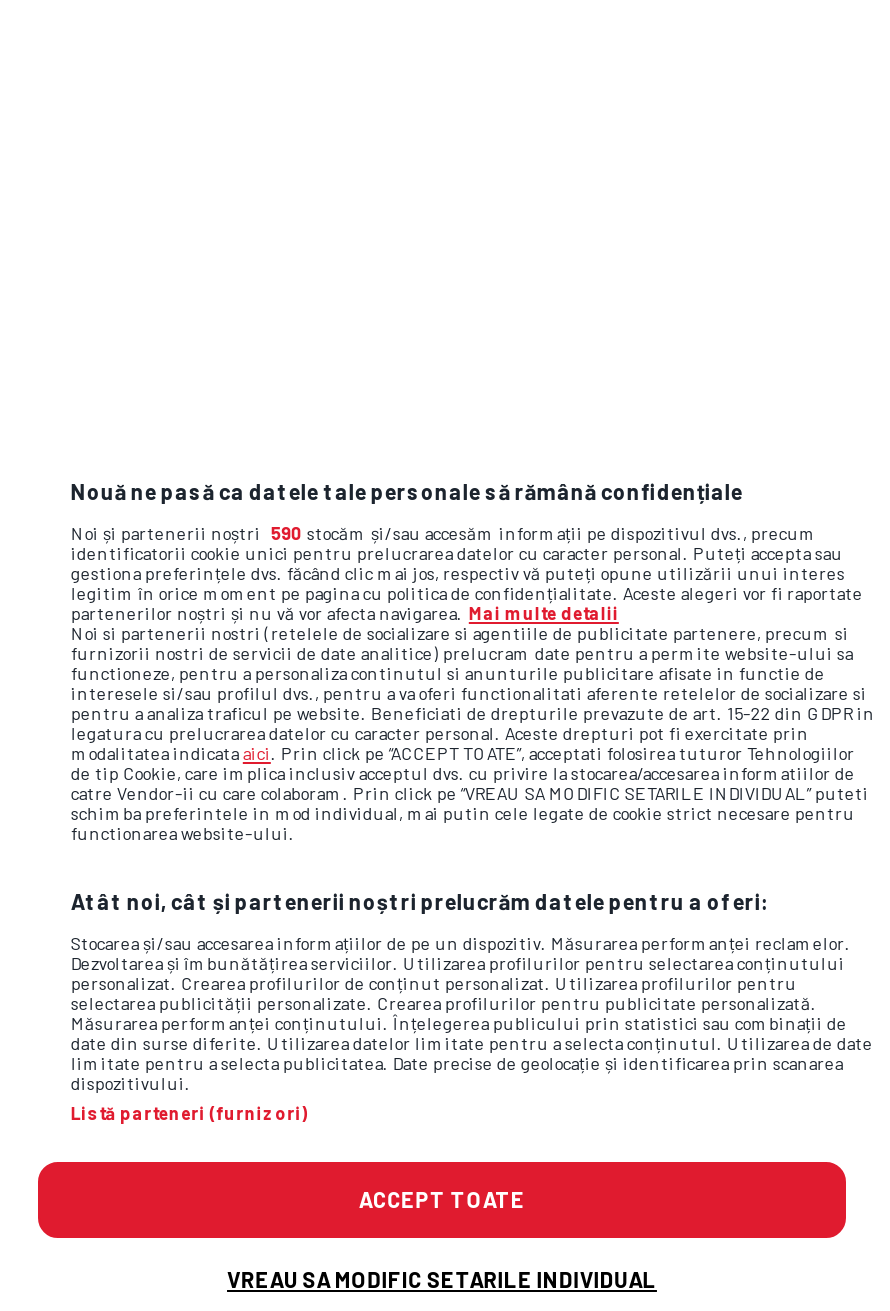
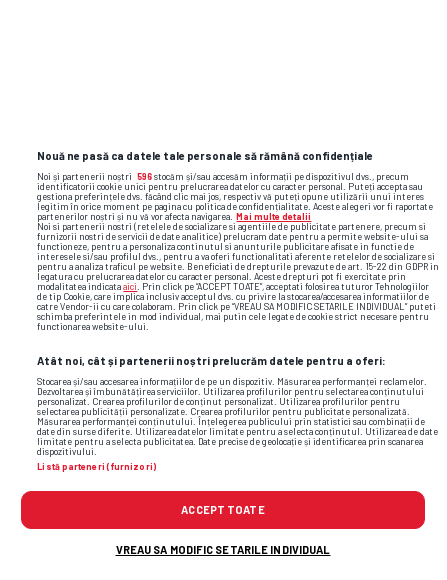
[71,521,817,543] Noi și partenerii noștri 590 stocăm și/sau accesăm informații pe dispozitivul dvs., precum -> [37,170,409,181] Noi și partenerii noștri 596 stocăm și/sau accesăm informații pe dispozitivul dvs., precum

